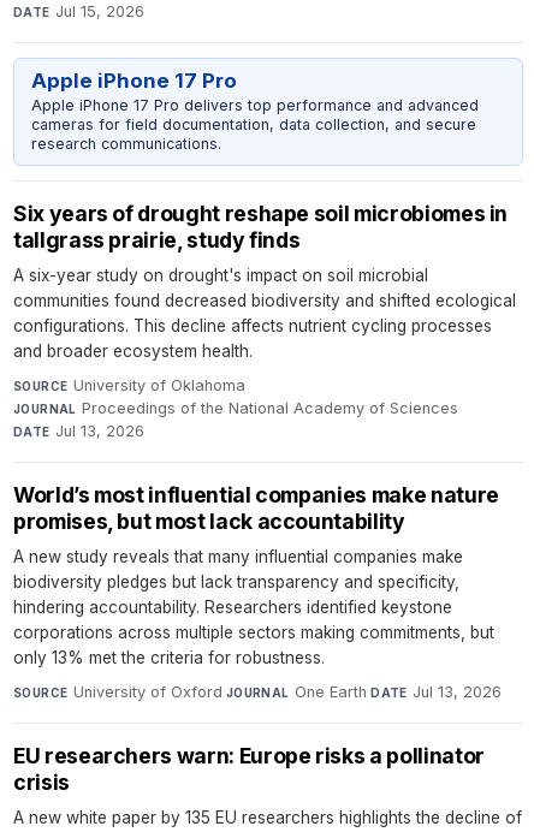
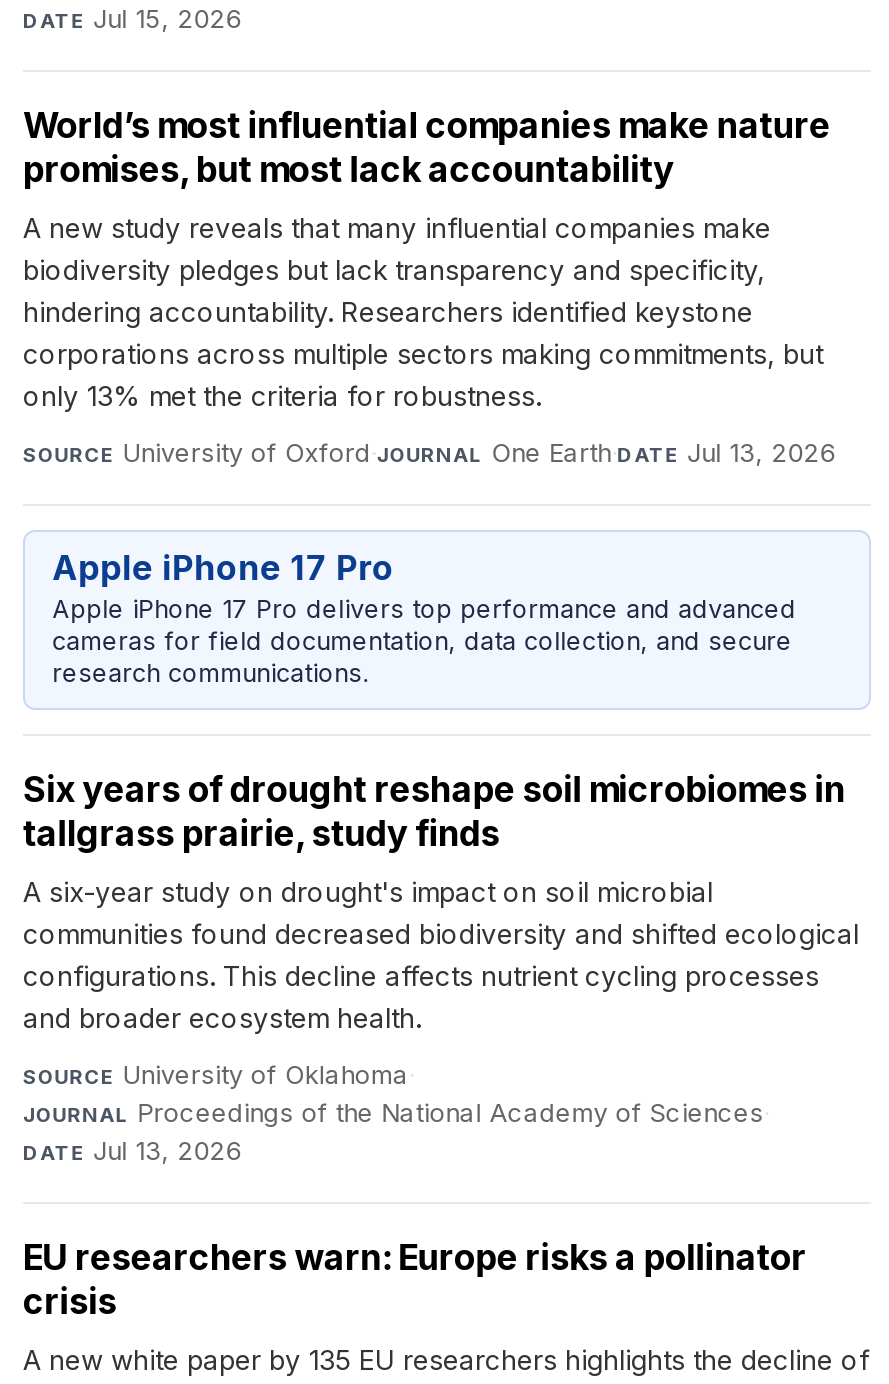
moved [13,69,516,441] -> [23,549,859,1167]: Apple iPhone 17 Pro | Apple iPhone 17 Pro delivers top performance and advanced | cameras for field documentation, data collection, and secure | ... | JOURNAL Proceedings of the National Academy of Sciences · | DATE Jul 13, 2026
moved [13,483,502,702] -> [23,104,835,468]: World’s most influential companies make nature | promises, but most lack accountability | A new study reveals that many influential companies make | biodiversity pledges but lack transparency and specificity, | hindering accountability. Researchers identified keystone | corporations across multiple sectors making commitments, but | only 13% met the criteria for robustness. | SOURCE University of Oxford · JOURNAL One Earth · DATE Jul 13, 2026

